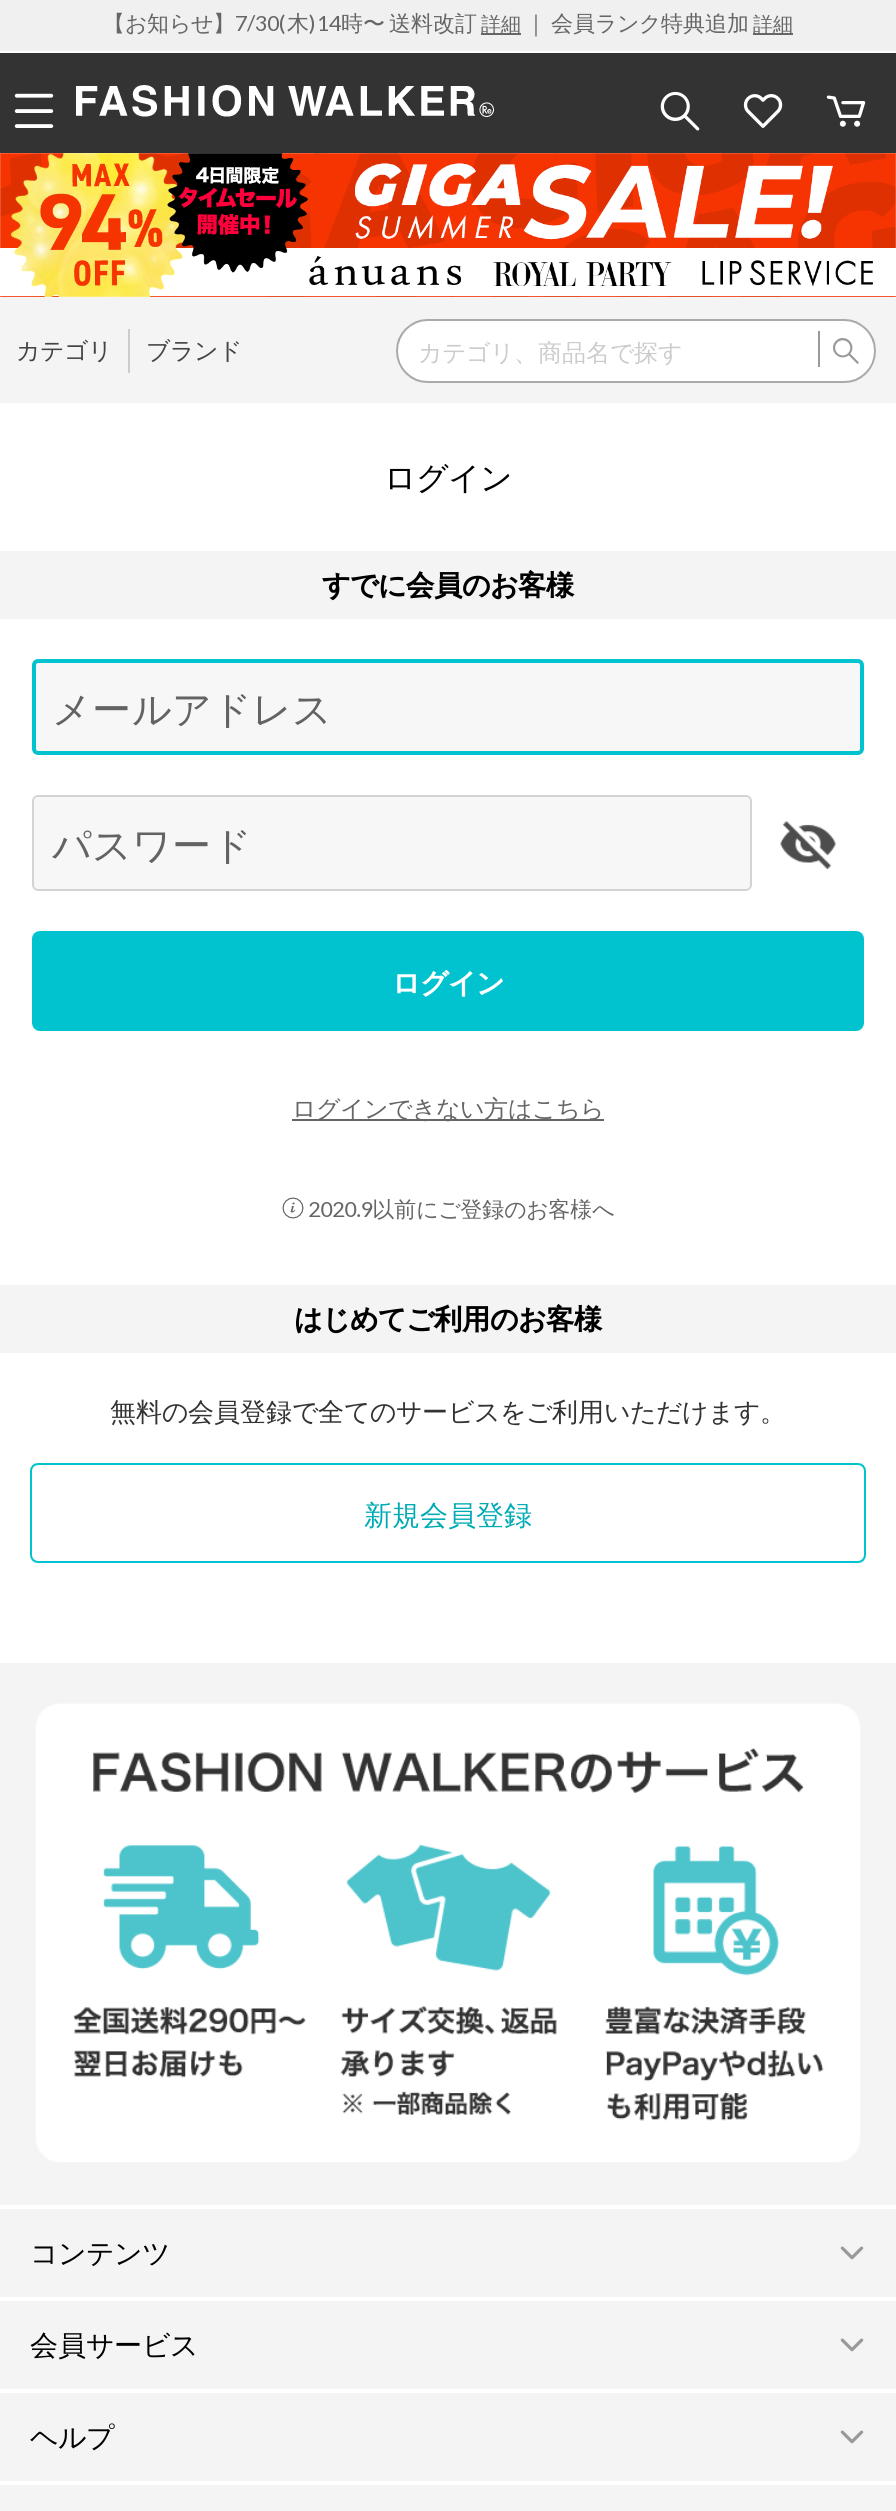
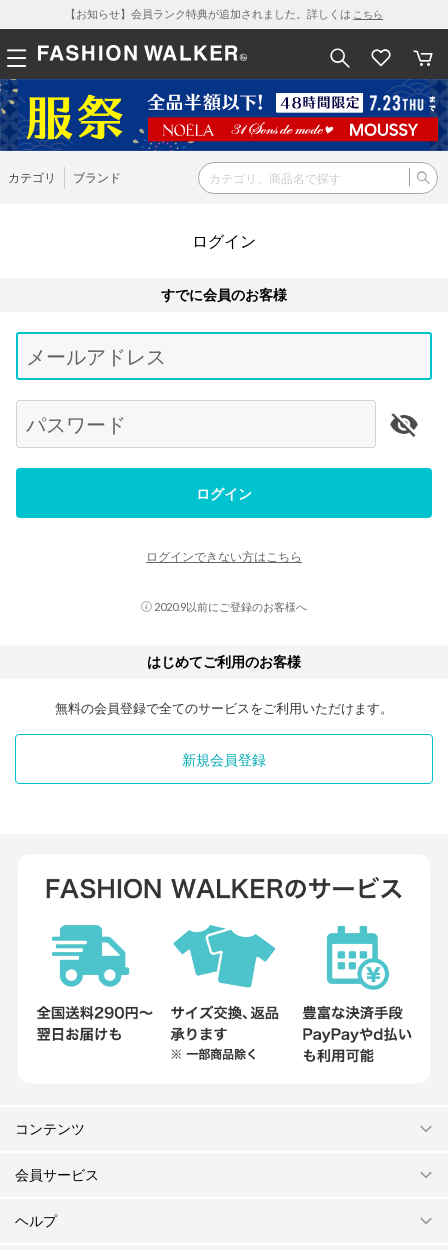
[103,9,793,35] 【お知らせ】7/30(木)14時〜 送料改訂詳細｜ 会員ランク特典追加詳細 -> [65,7,383,20] 【お知らせ】会員ランク特典が追加されました。詳しくはこちら
[6,151,890,299] [image] -> [3,79,445,152] [image]

